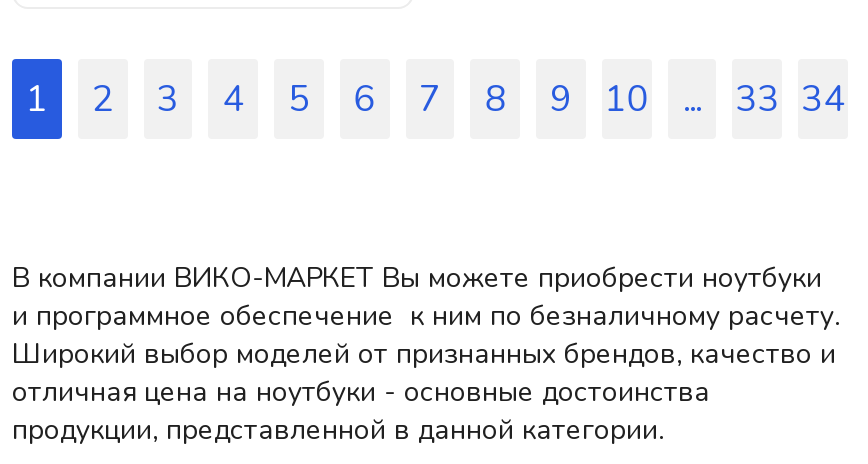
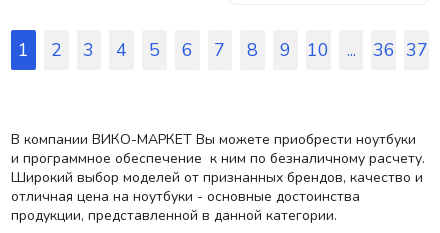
[736,75,845,123] 33 34 -> [373,38,428,62] 36 37

